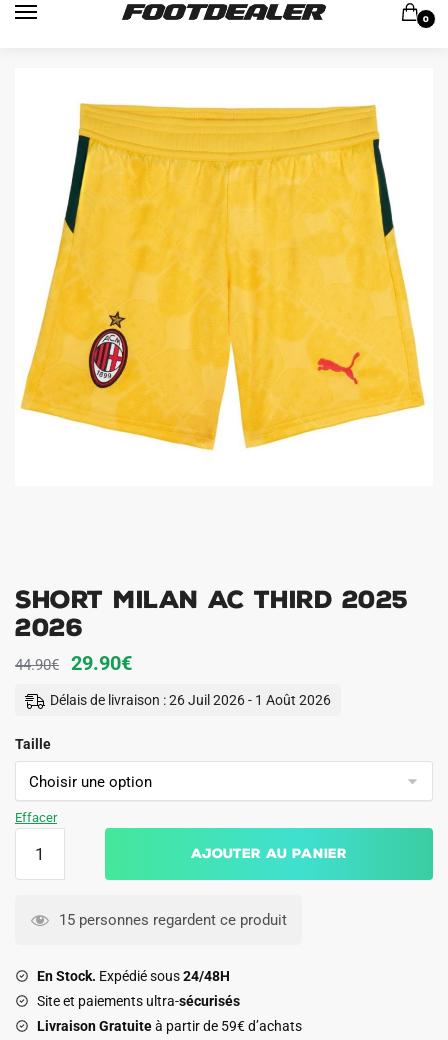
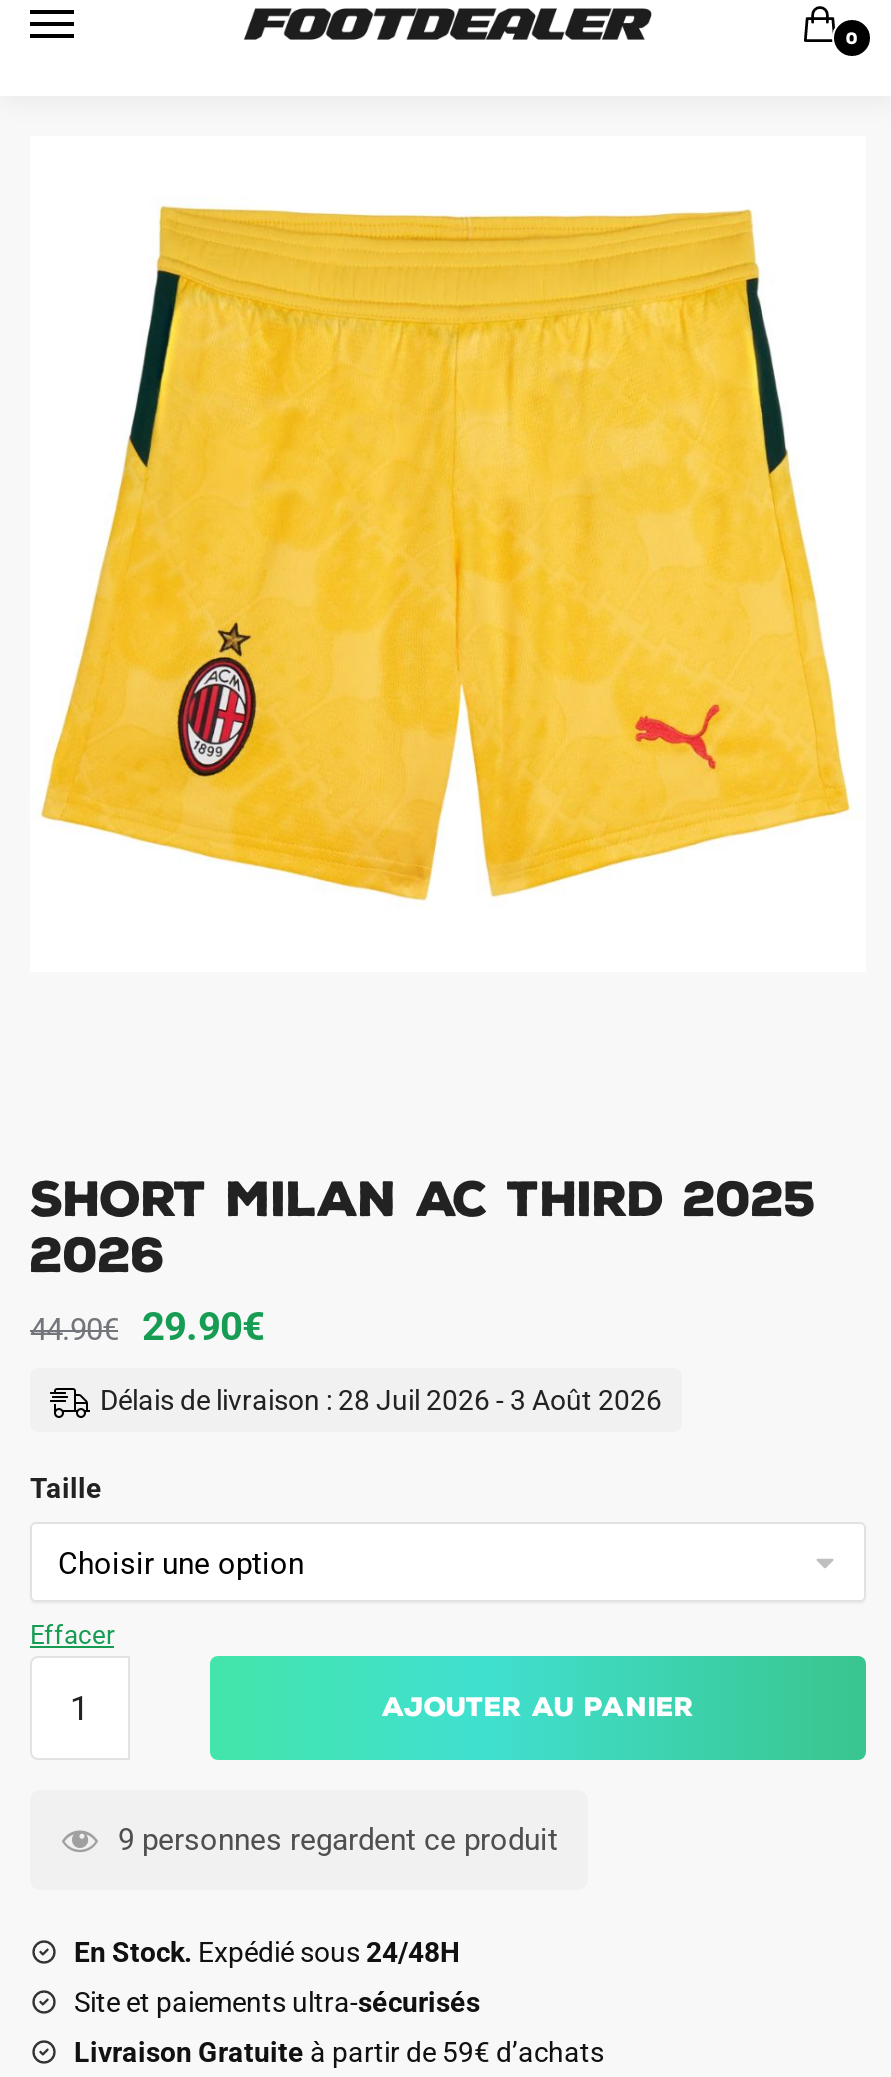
[50,692,331,708] Délais de livraison : 26 Juil 2026 - 1 Août 2026 -> [100,1384,662,1416] Délais de livraison : 28 Juil 2026 - 3 Août 2026
[55,911,287,929] 15 personnes regardent ce produit -> [110,1823,558,1859] 9 personnes regardent ce produit

